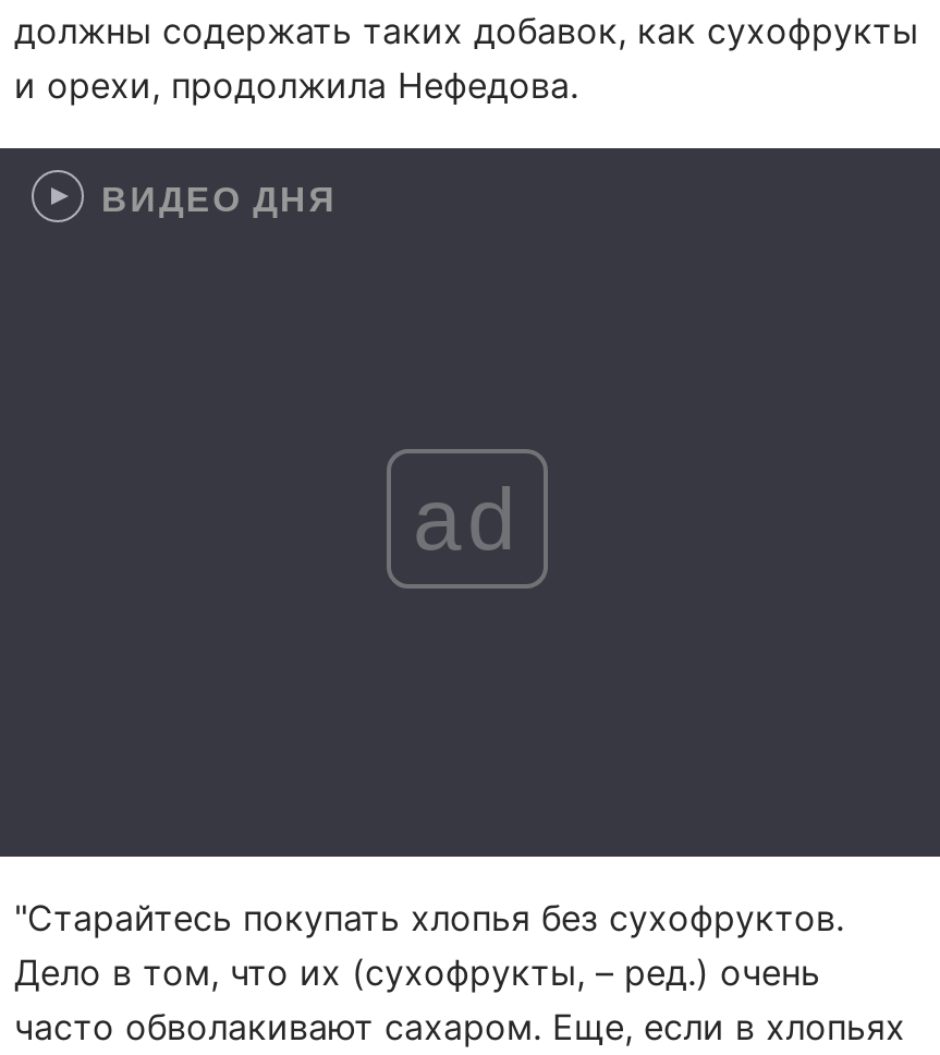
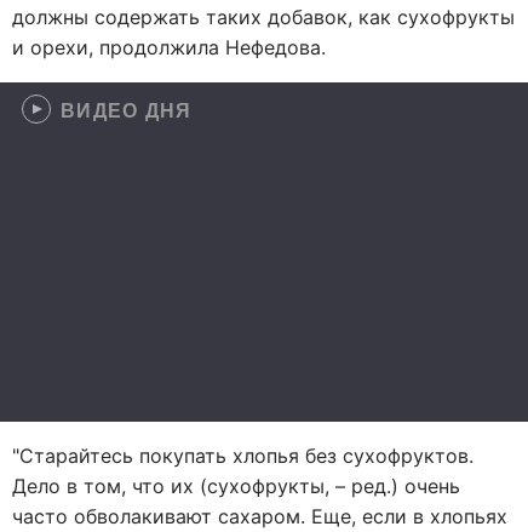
[413,470,522,566] ad -> none

